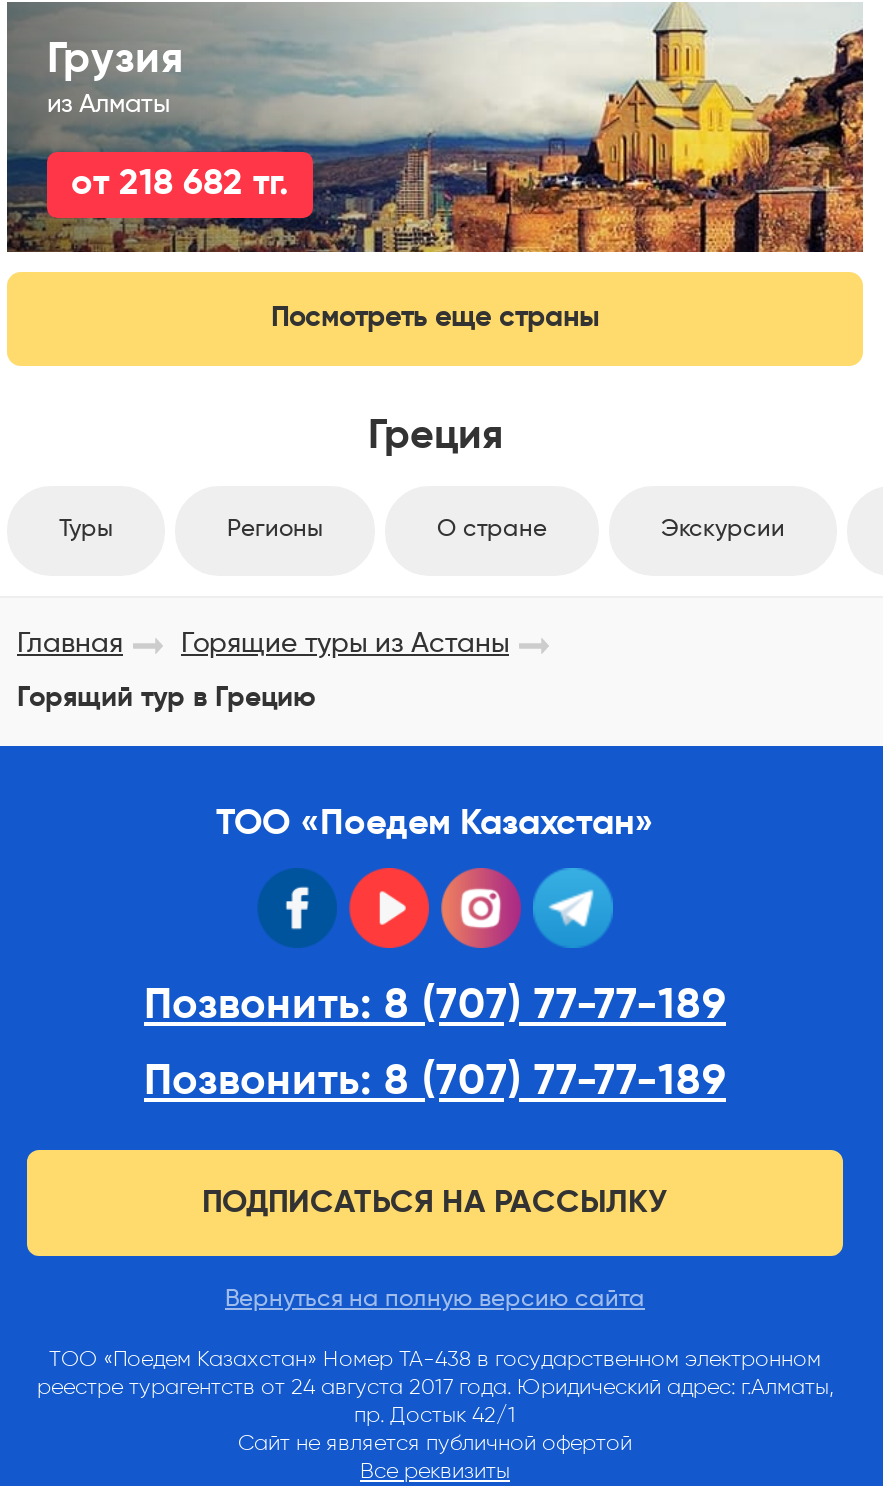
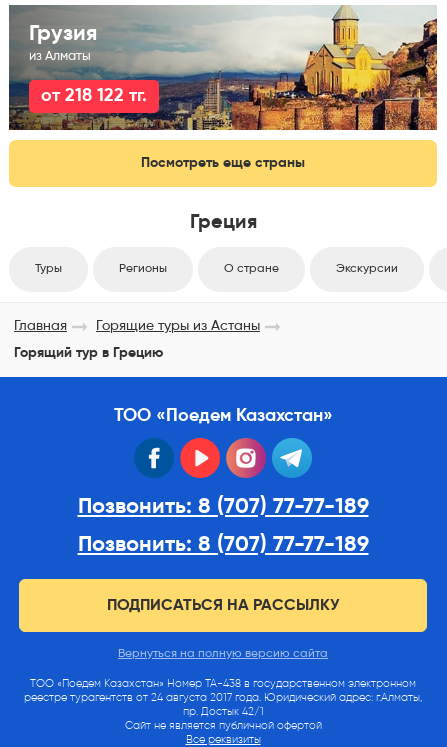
[71,166,289,202] от 218 682 тг. -> [41,87,147,105] от 218 122 тг.

